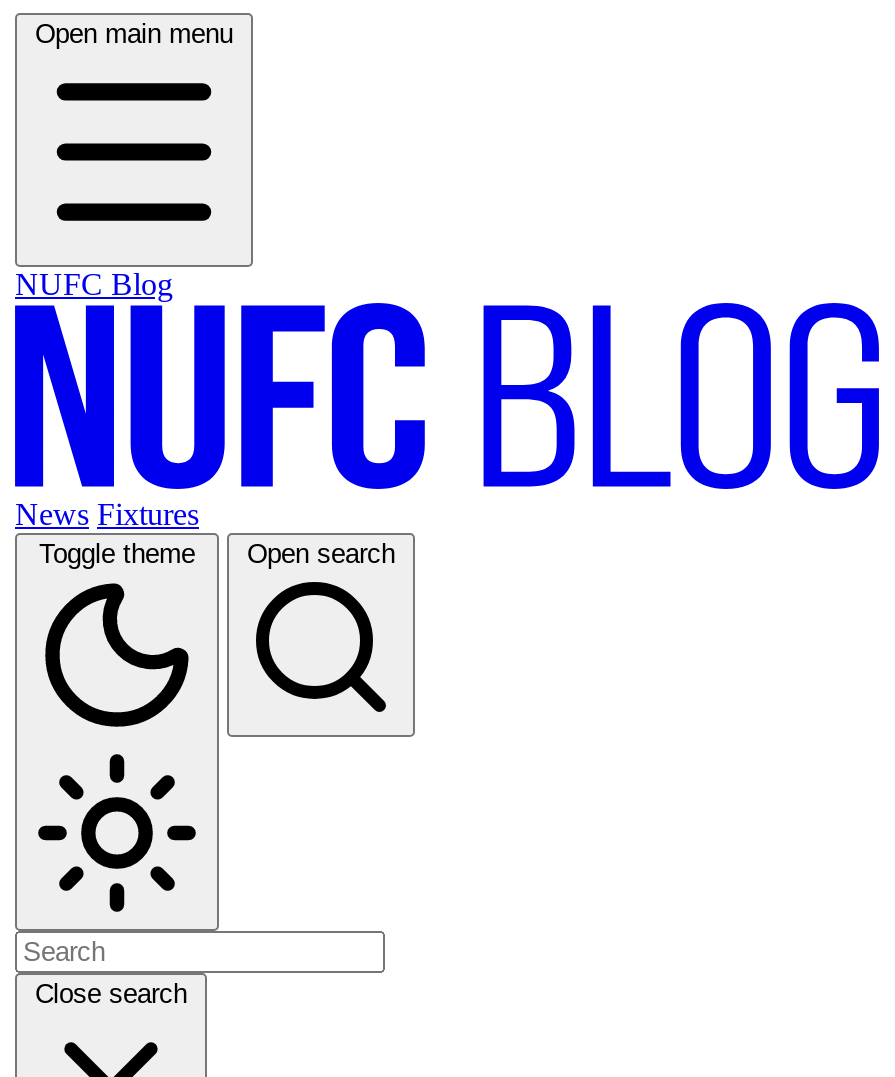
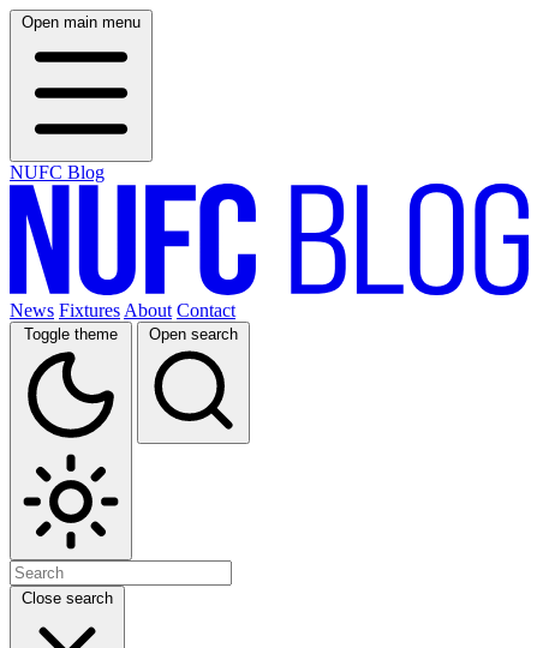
[15,497,199,531] News Fixtures -> [10,300,235,320] News Fixtures About Contact

